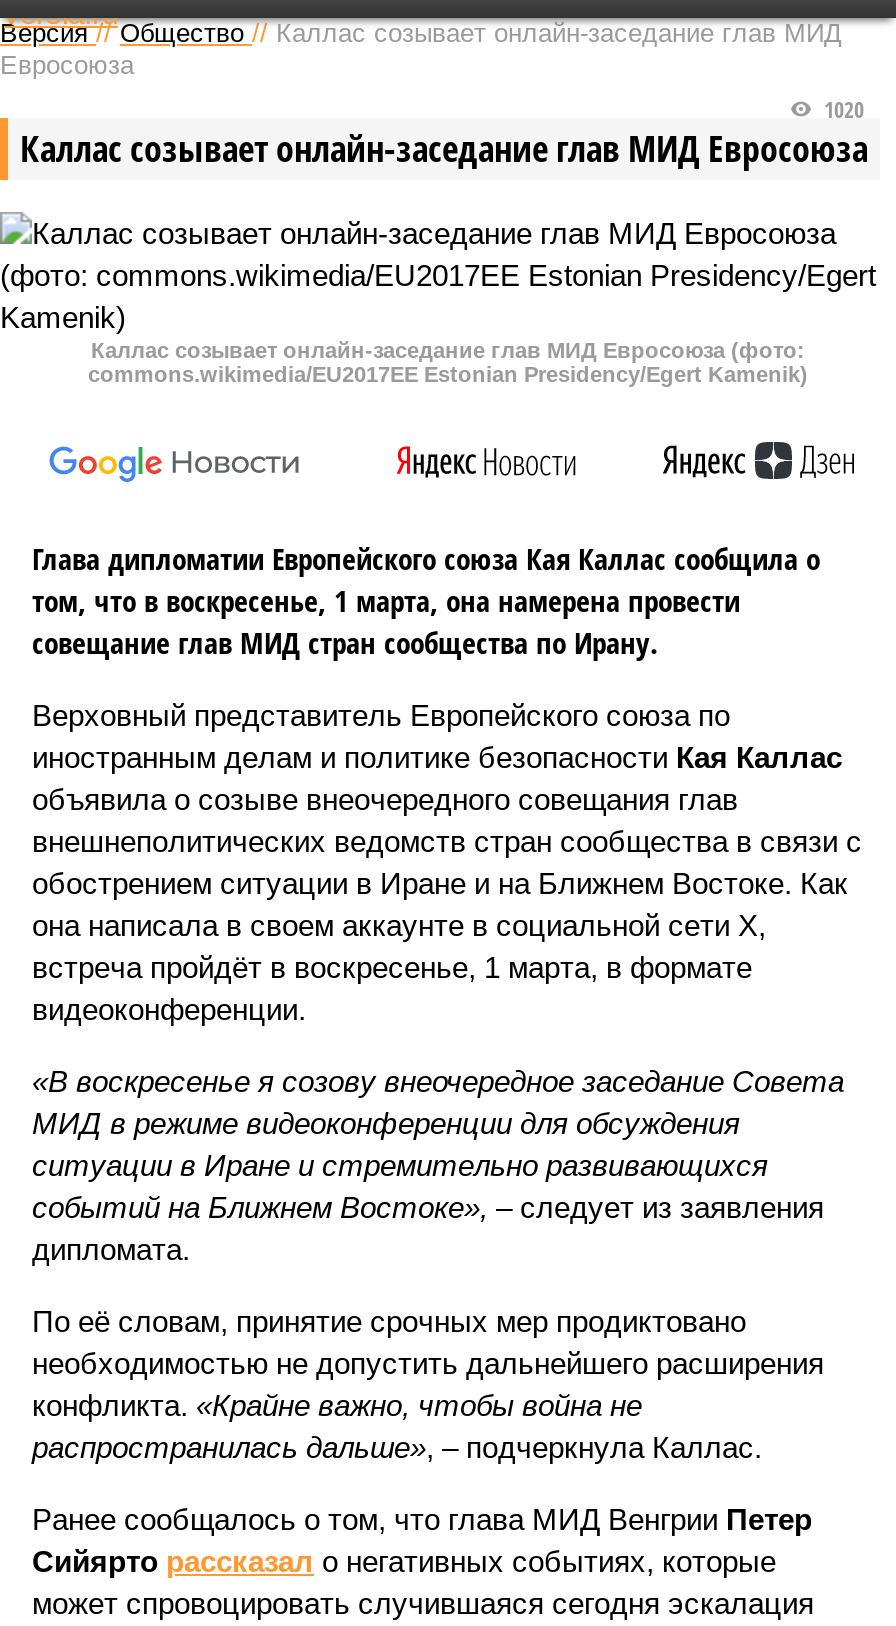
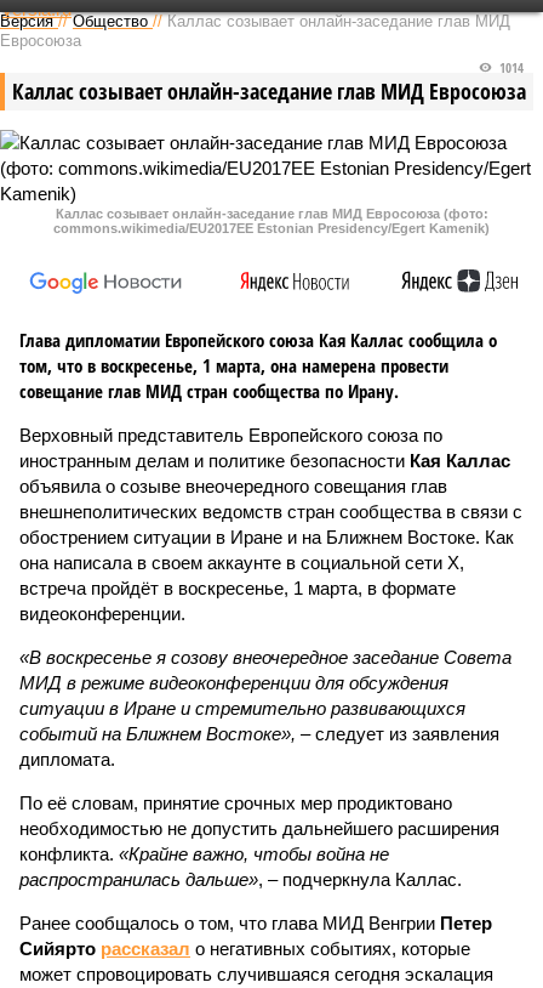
[818,94,864,124] 1020 -> [496,58,524,76] 1014

